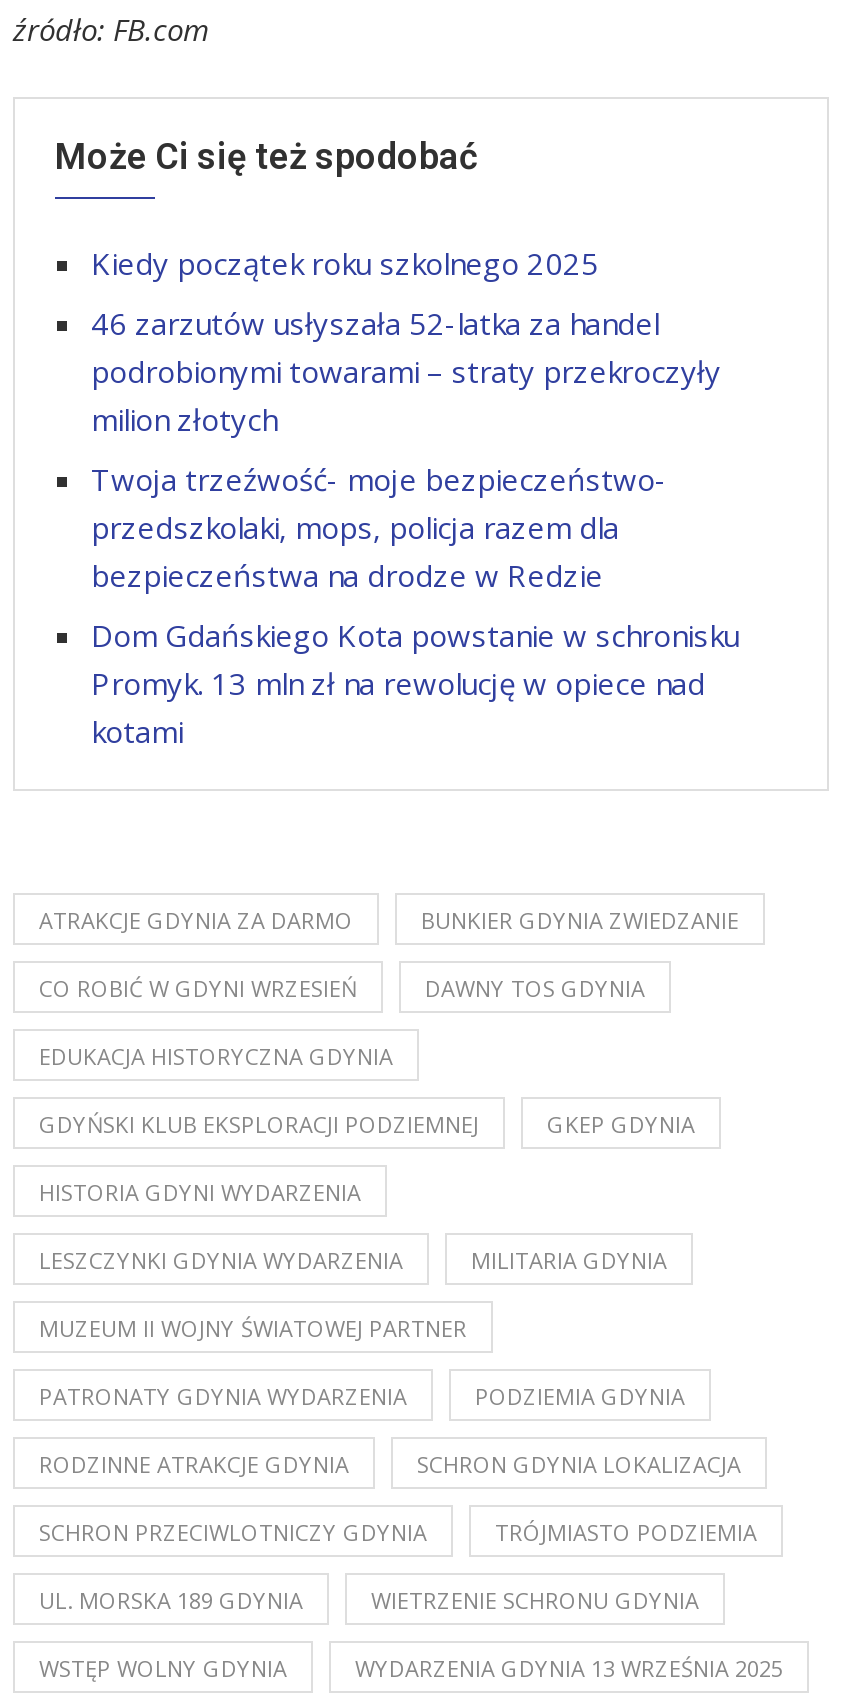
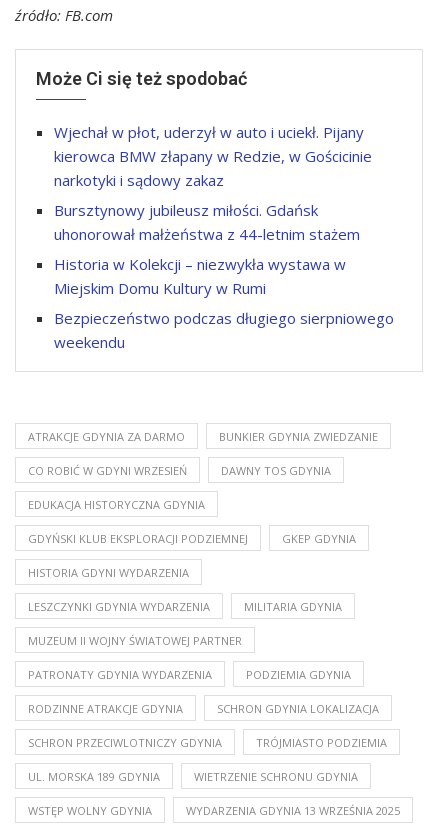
[91,243,599,283] Kiedy początek roku szkolnego 2025 -> [54,122,372,190] Wjechał w płot, uderzył w auto i uciekł. Pijany | kierowca BMW złapany w Redzie, w Gościcinie | narkotyki i sądowy zakaz
[91,303,721,439] 46 zarzutów usłyszała 52-latka za handel | podrobionymi towarami – straty przekroczyły | milion złotych -> [54,200,360,244] Bursztynowy jubileusz miłości. Gdańsk | uhonorował małżeństwa z 44-letnim stażem
[91,459,667,595] Twoja trzeźwość- moje bezpieczeństwo- | przedszkolaki, mops, policja razem dla | bezpieczeństwa na drodze w Redzie -> [54,254,346,298] Historia w Kolekcji – niezwykła wystawa w | Miejskim Domu Kultury w Rumi
[91,615,739,751] Dom Gdańskiego Kota powstanie w schronisku | Promyk. 13 mln zł na rewolucję w opiece nad | kotami -> [54,308,394,352] Bezpieczeństwo podczas długiego sierpniowego | weekendu

